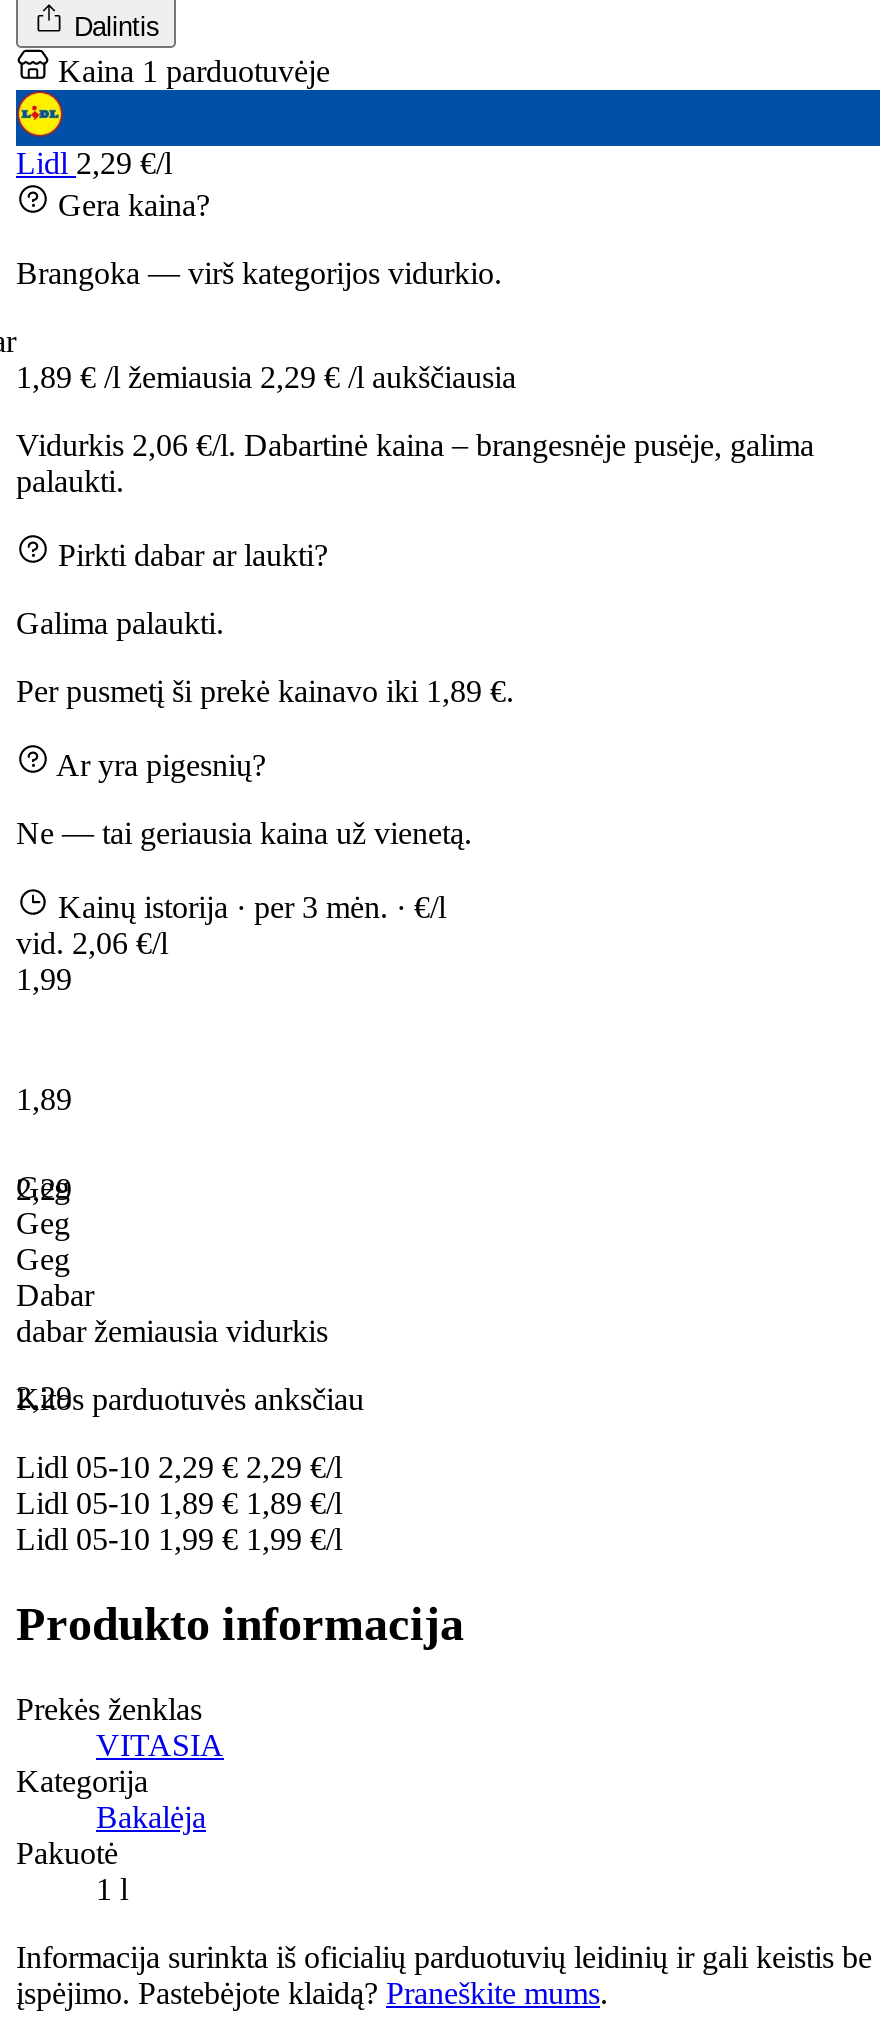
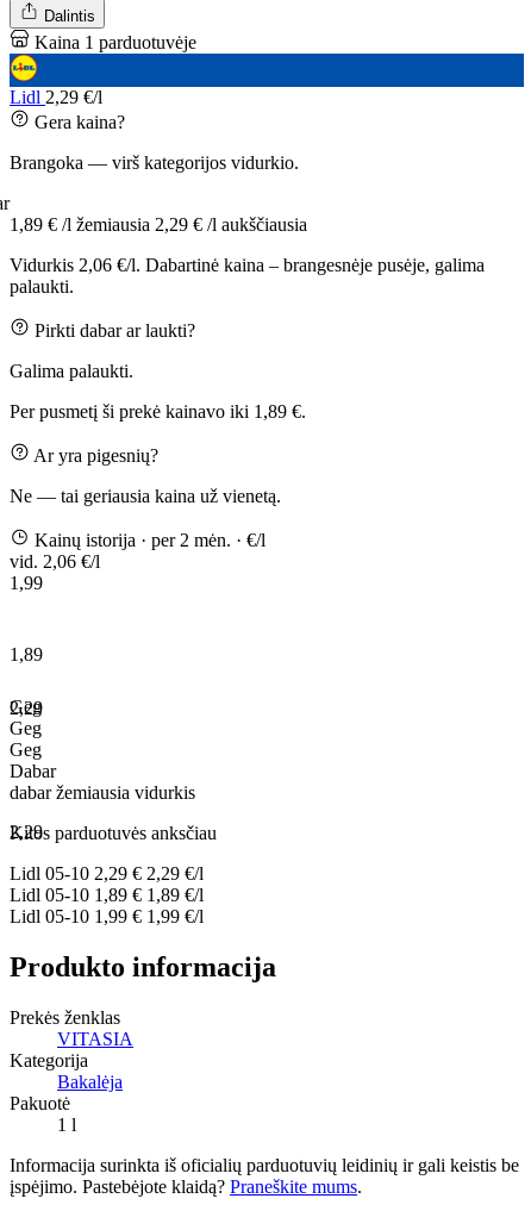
[58,890,446,924] Kainų istorija · per 3 mėn. · €/l -> [35,530,265,550] Kainų istorija · per 2 mėn. · €/l

